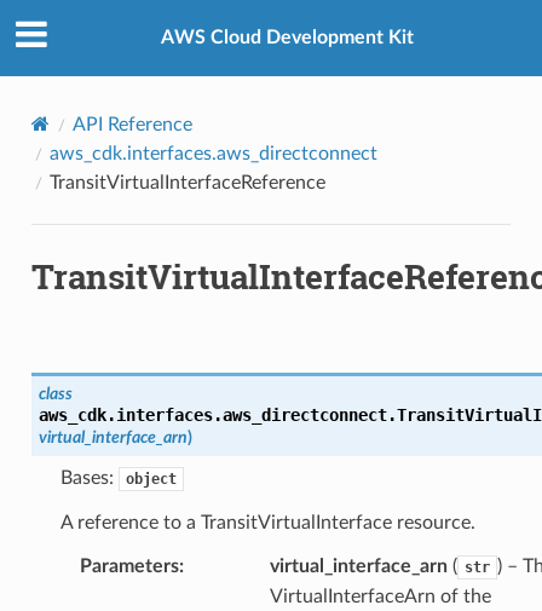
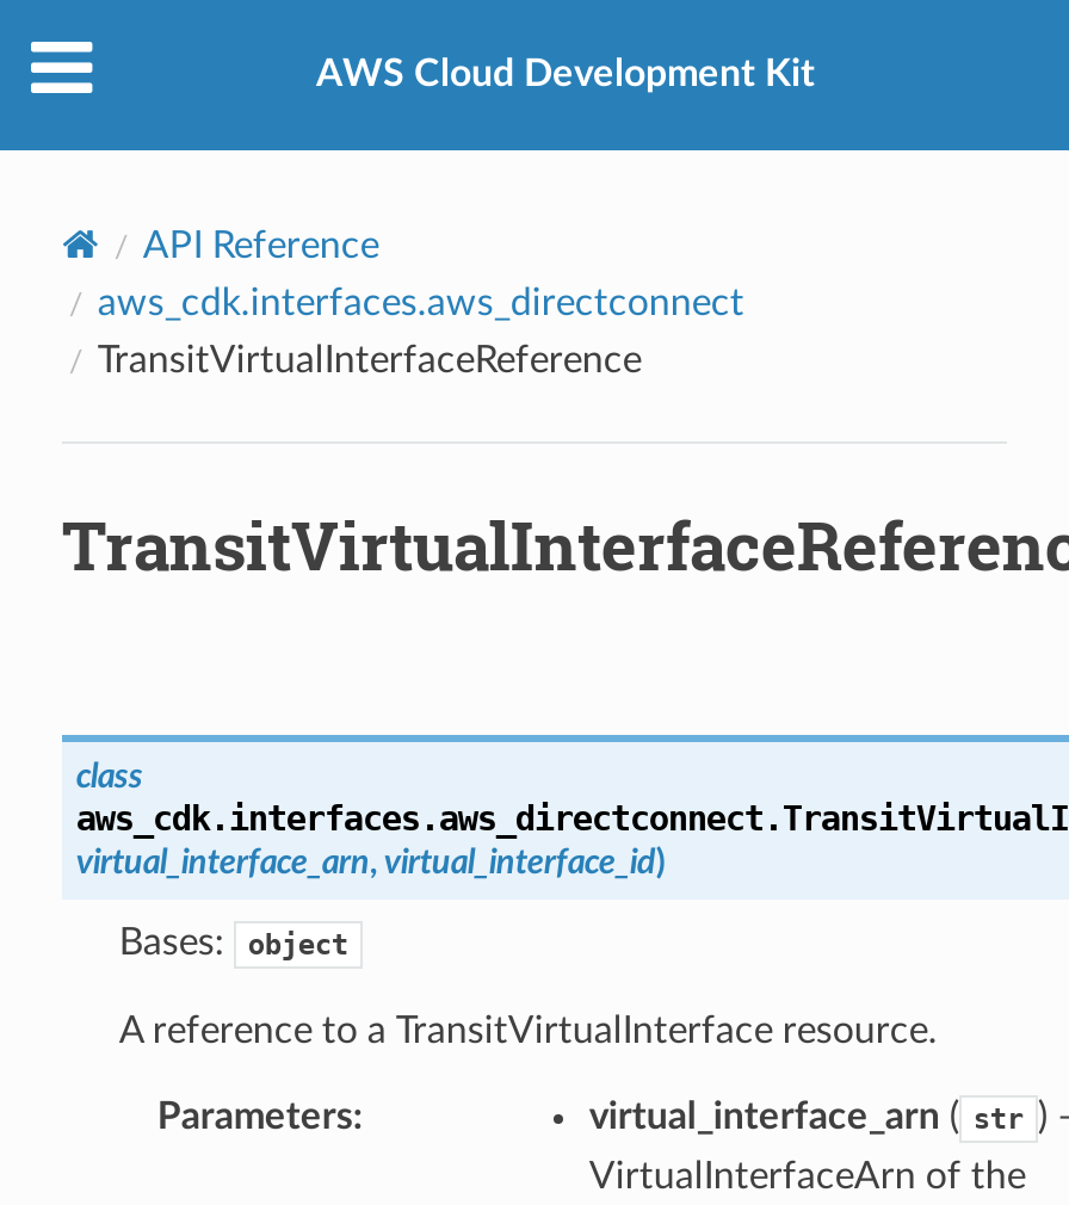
[39,428,192,446] virtual_interface_arn) -> [76,844,666,880] virtual_interface_arn, virtual_interface_id)

